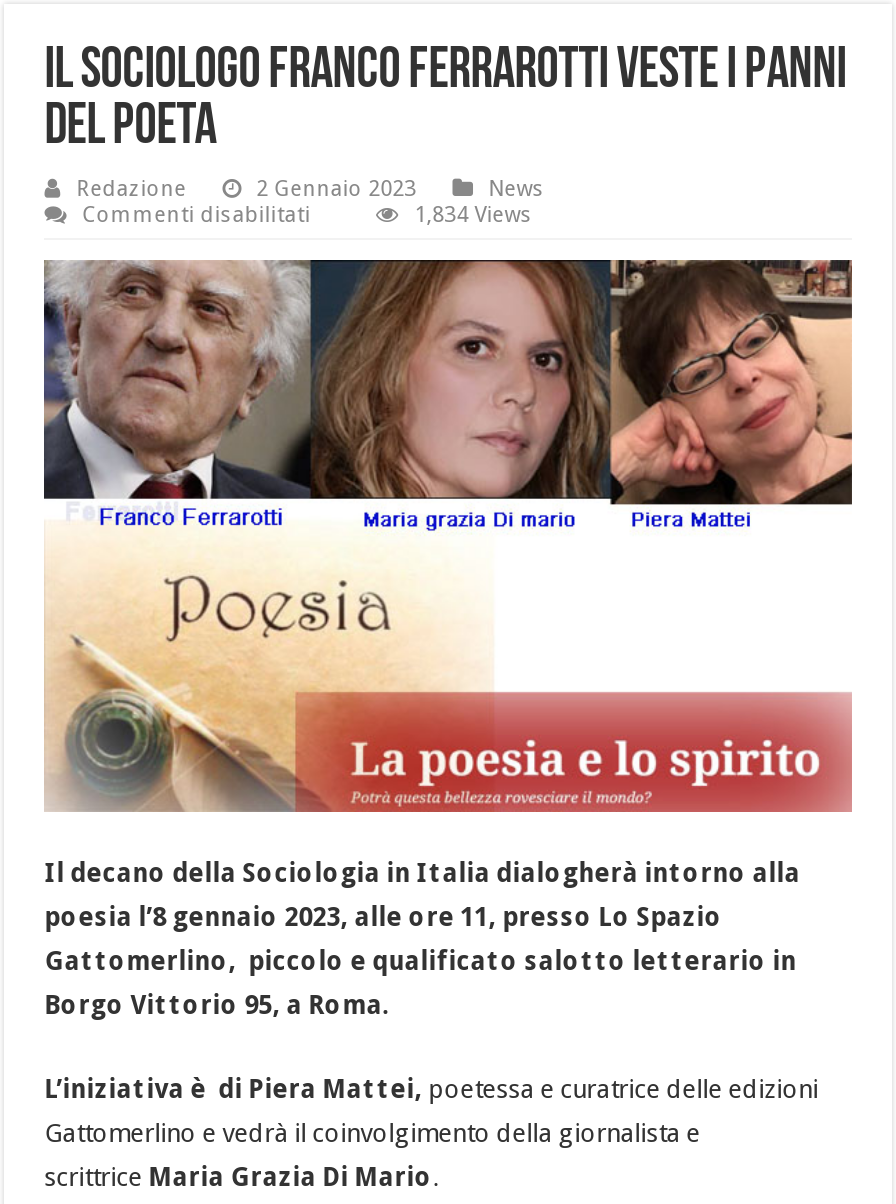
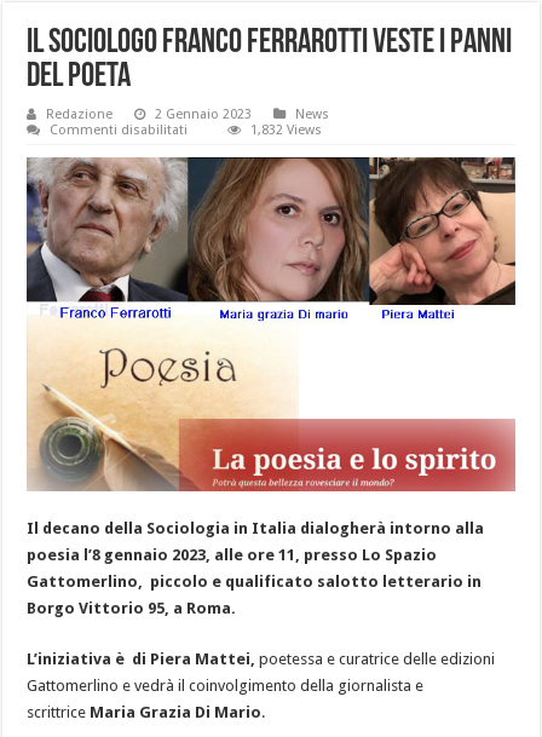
[414,202,532,228] 1,834 Views -> [251,122,322,138] 1,832 Views

